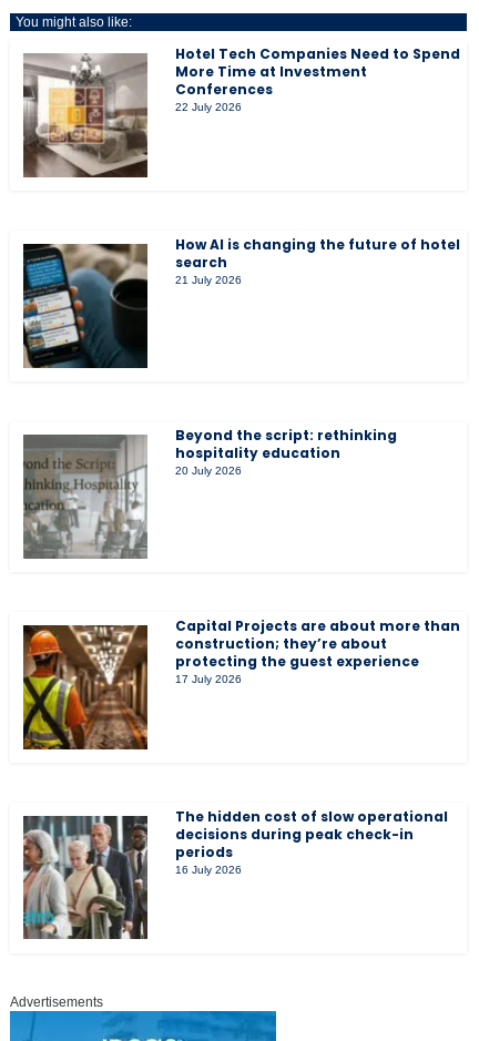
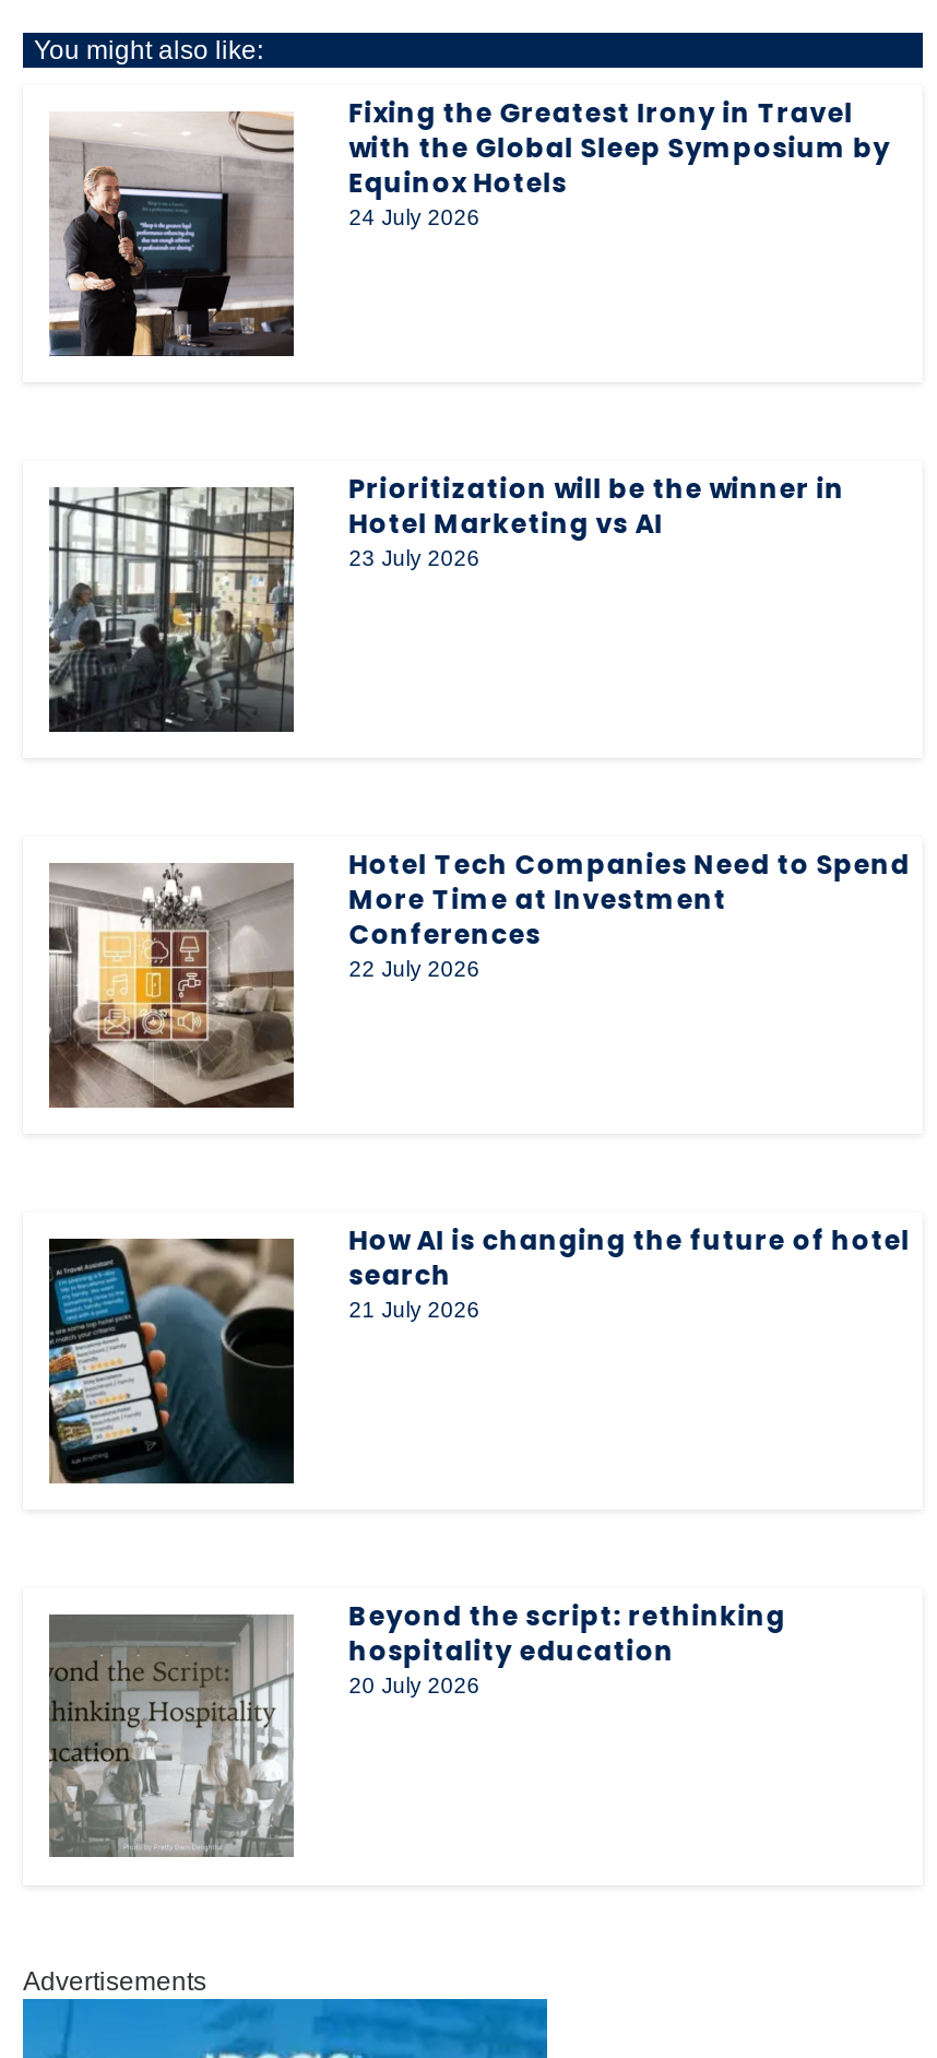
none -> [47,94,890,356] [image] | Fixing the Greatest Irony in Travel | with the Global Sleep Symposium by | Equinox Hotels | 24 July 2026
none -> [47,470,845,732] [image] | Prioritization will be the winner in | Hotel Marketing vs AI | 23 July 2026
moved [21,44,460,477] -> [45,845,910,1697]: [image] | Hotel Tech Companies Need to Spend | More Time at Investment | ... | hospitality education | 20 July 2026
moved [21,433,149,559] -> [45,1612,296,1859]: [image]
[22,616,460,751] [image] | Capital Projects are about more than | construction; they’re about | protecting the guest experience | 17 July 2026 -> none
[23,807,448,939] [image] | The hidden cost of slow operational | decisions during peak check-in | periods | 16 July 2026 -> none

